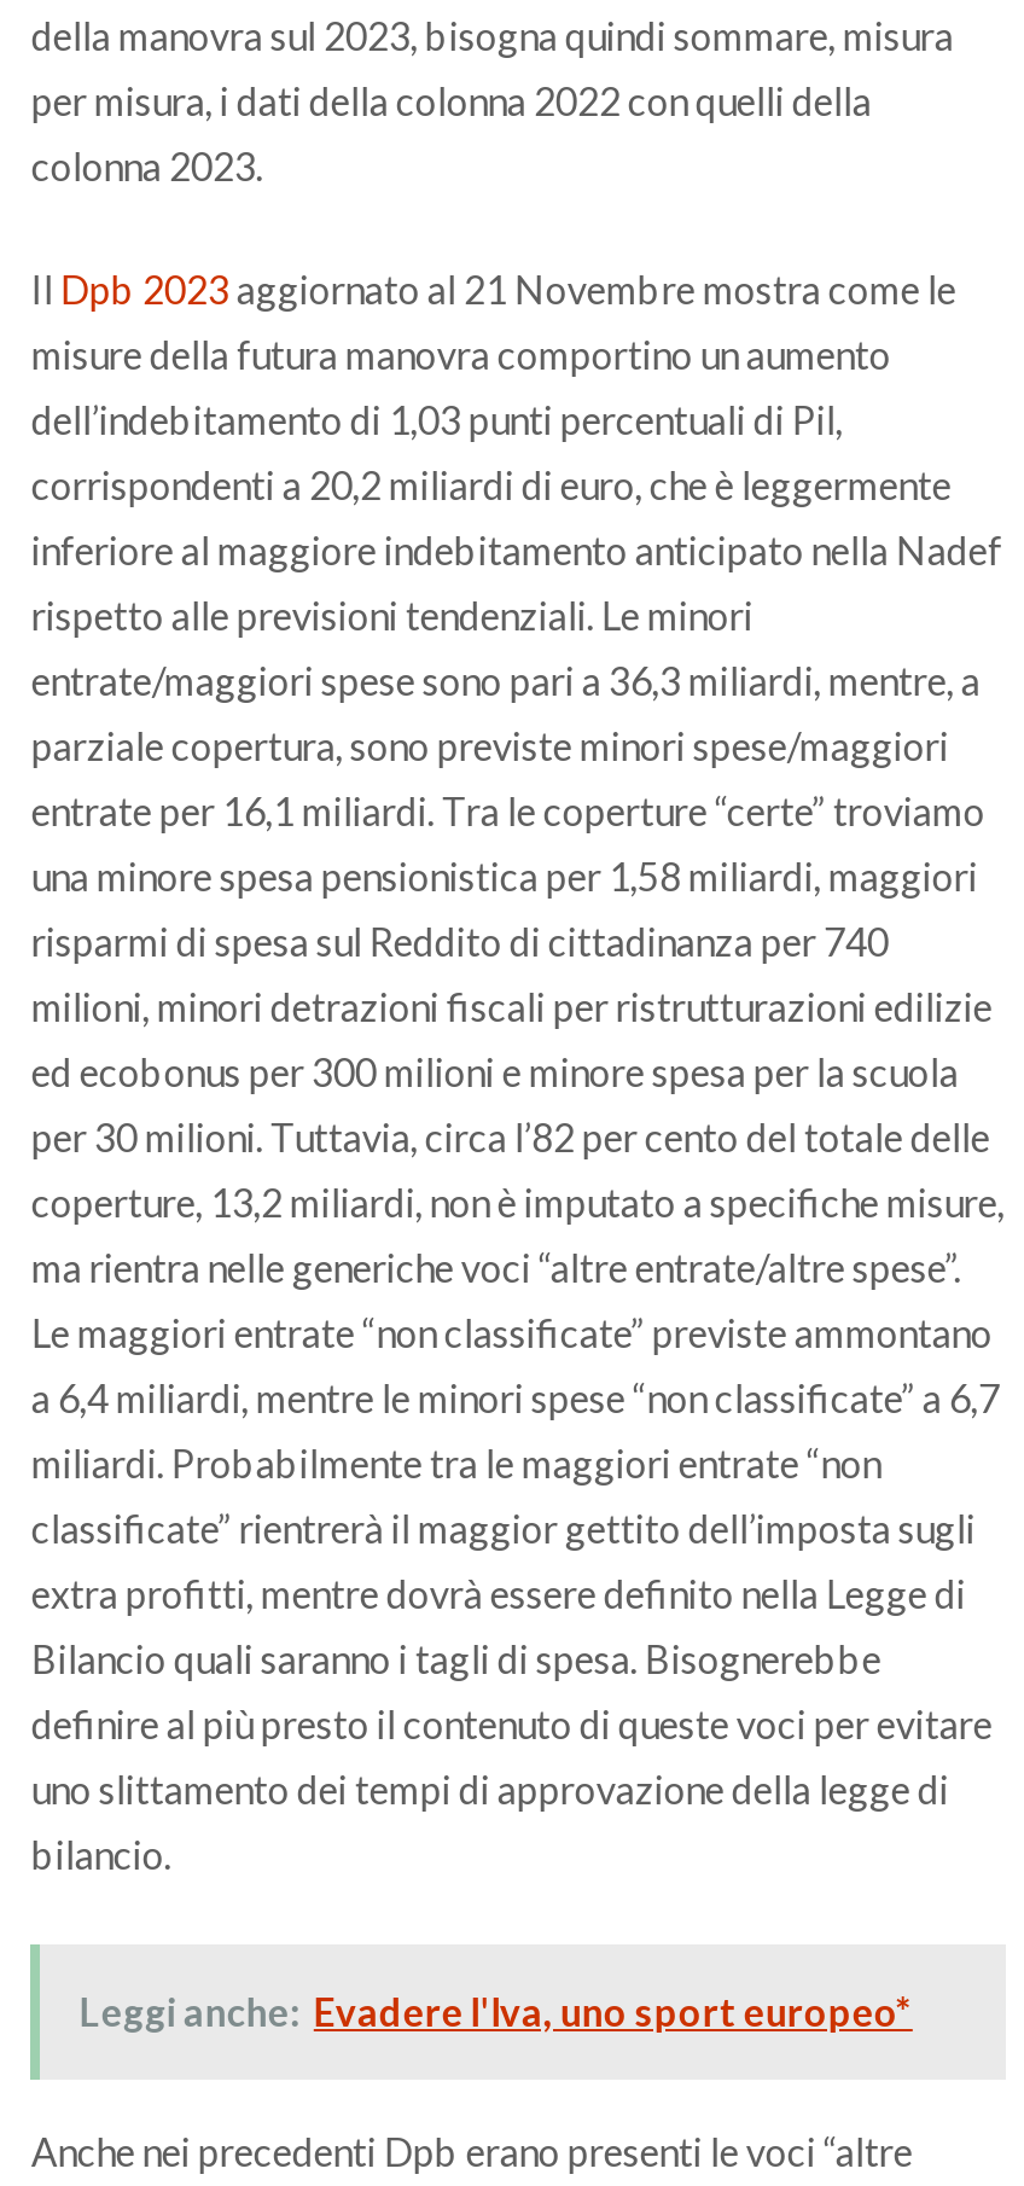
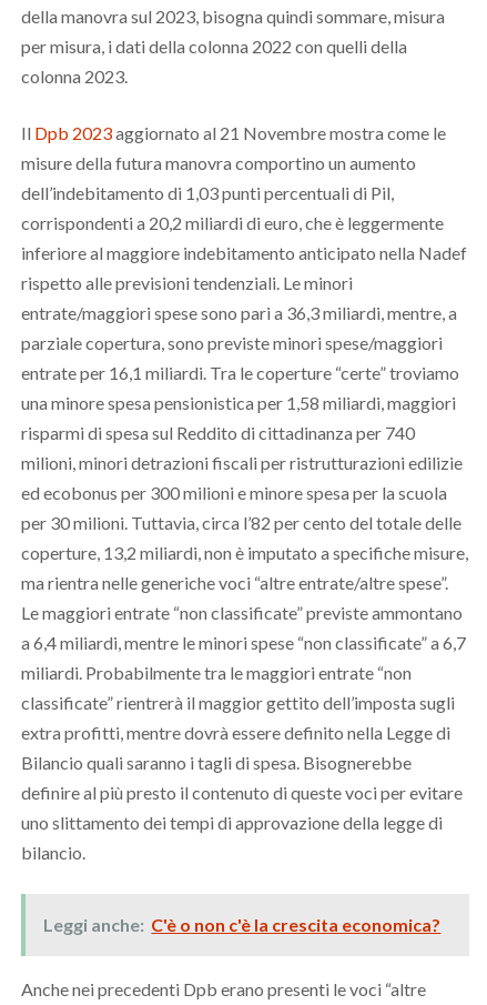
[79,1987,913,2033] Leggi anche: Evadere l'Iva, uno sport europeo* -> [44,913,441,935] Leggi anche: C'è o non c'è la crescita economica?

